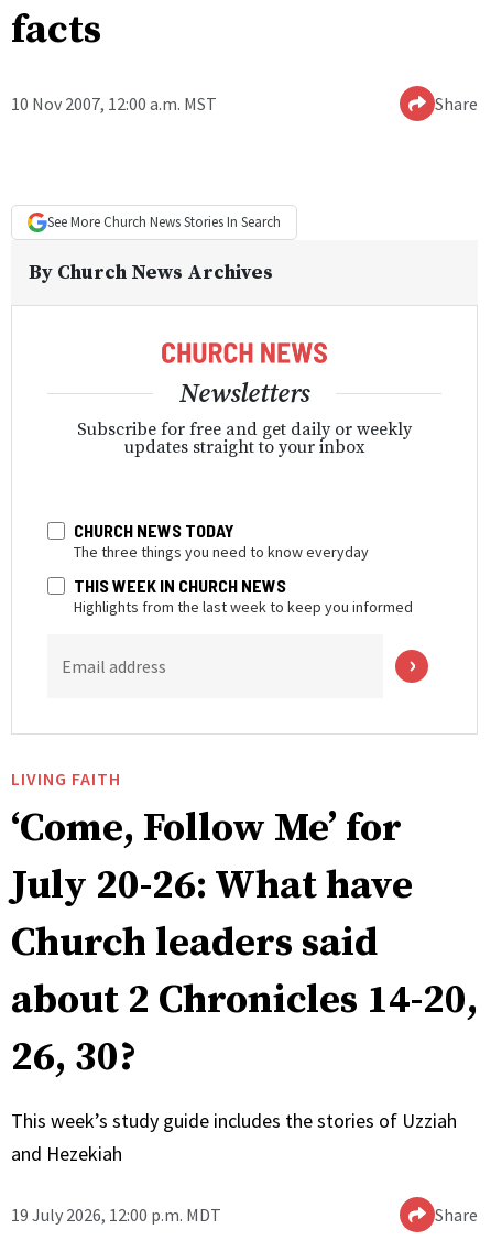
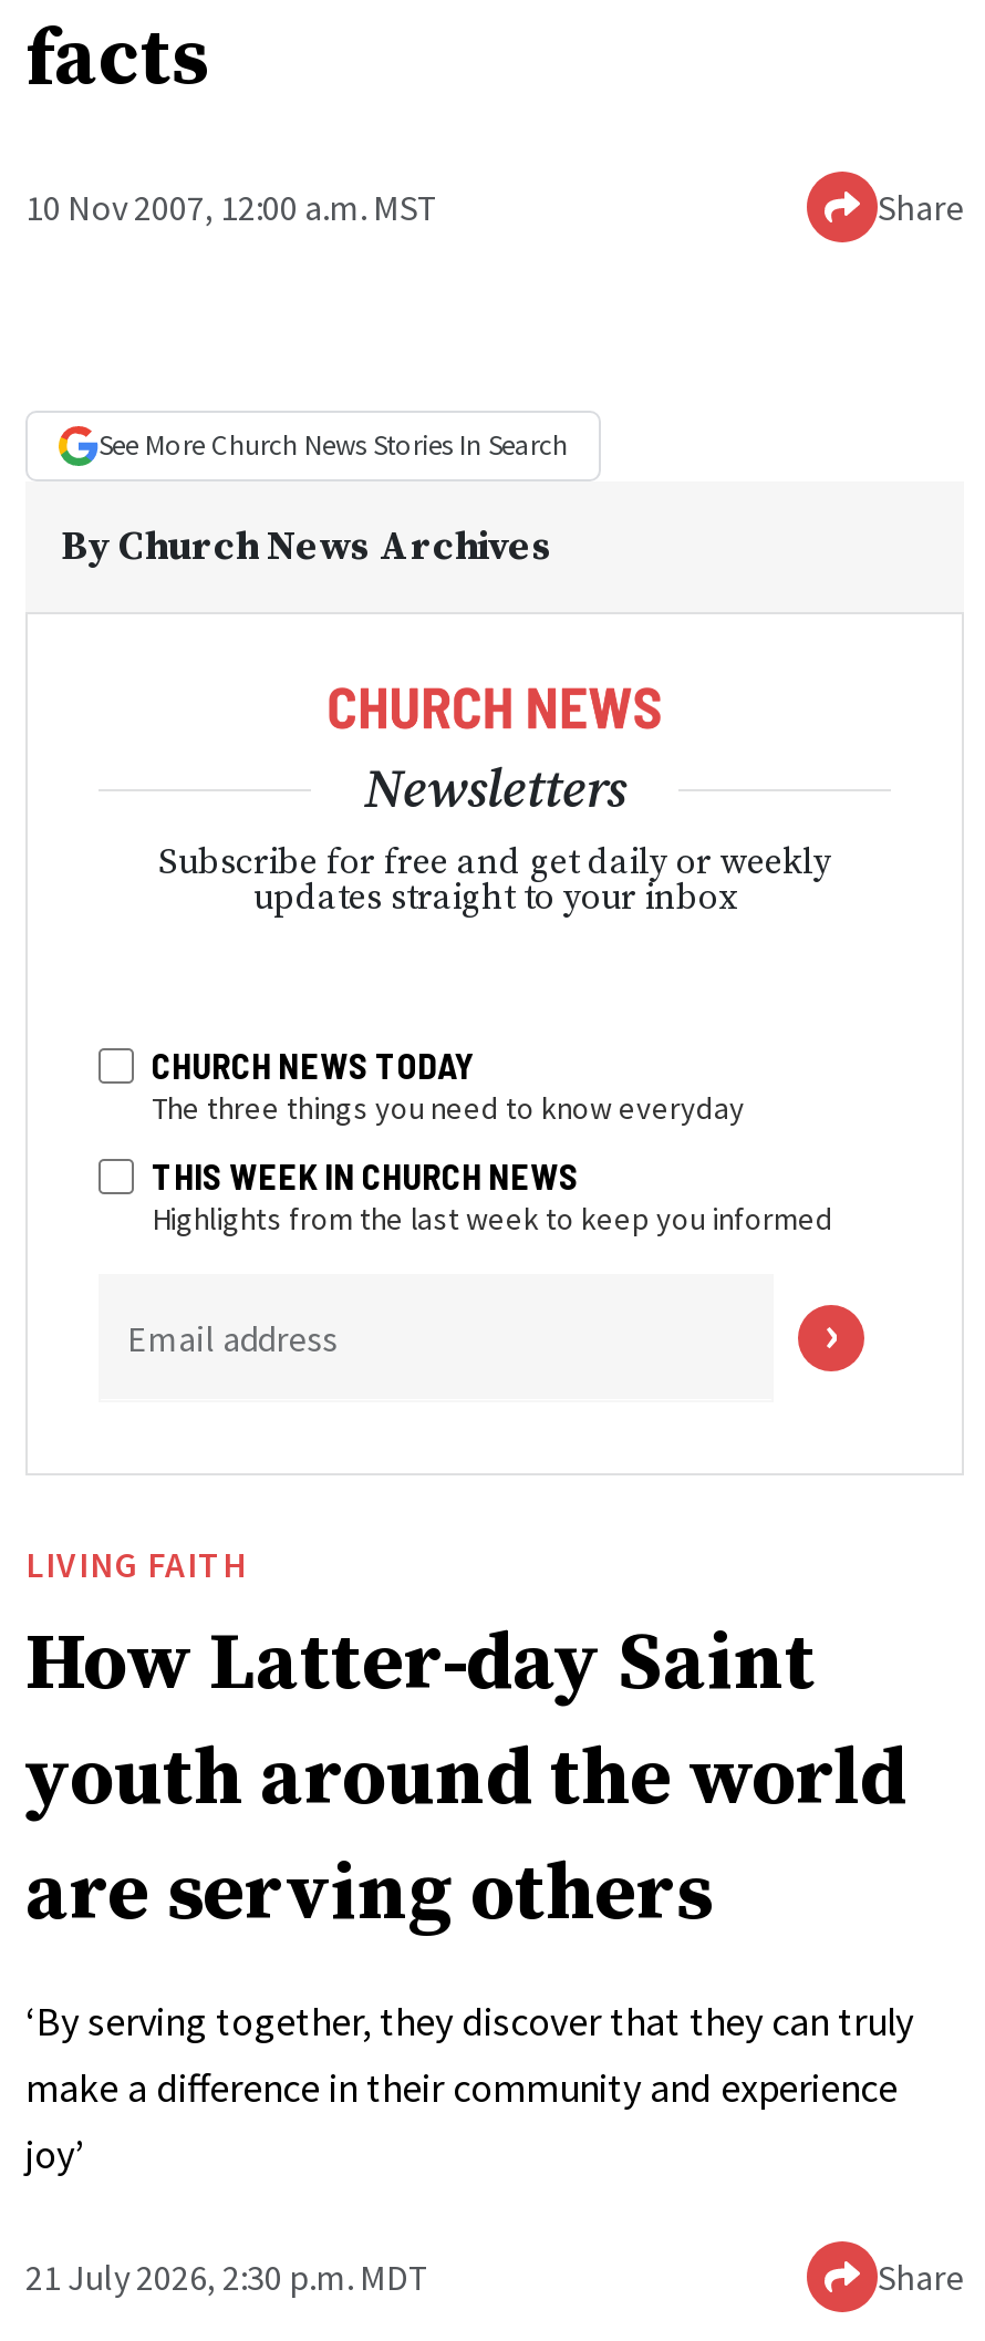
[11,803,478,1082] ‘Come, Follow Me’ for | July 20-26: What have | Church leaders said | about 2 Chronicles 14-20, | 26, 30? -> [25,1614,906,1944] How Latter-day Saint | youth around the world | are serving others
[11,1107,457,1166] This week’s study guide includes the stories of Uzziah | and Hezekiah -> [25,1995,913,2179] ‘By serving together, they discover that they can truly | make a difference in their community and experience | joy’
[11,1203,221,1225] 19 July 2026, 12:00 p.m. MDT -> [25,2254,431,2298] 21 July 2026, 2:30 p.m. MDT

